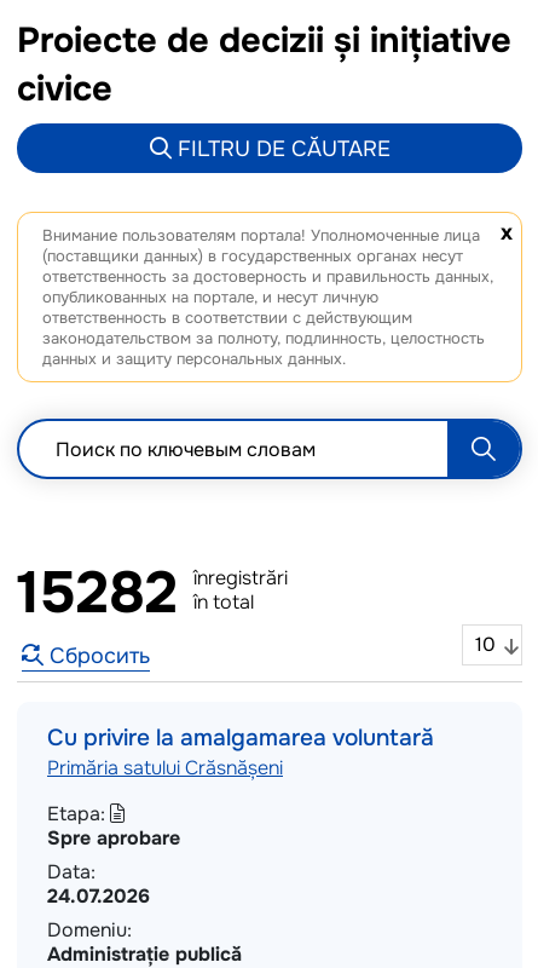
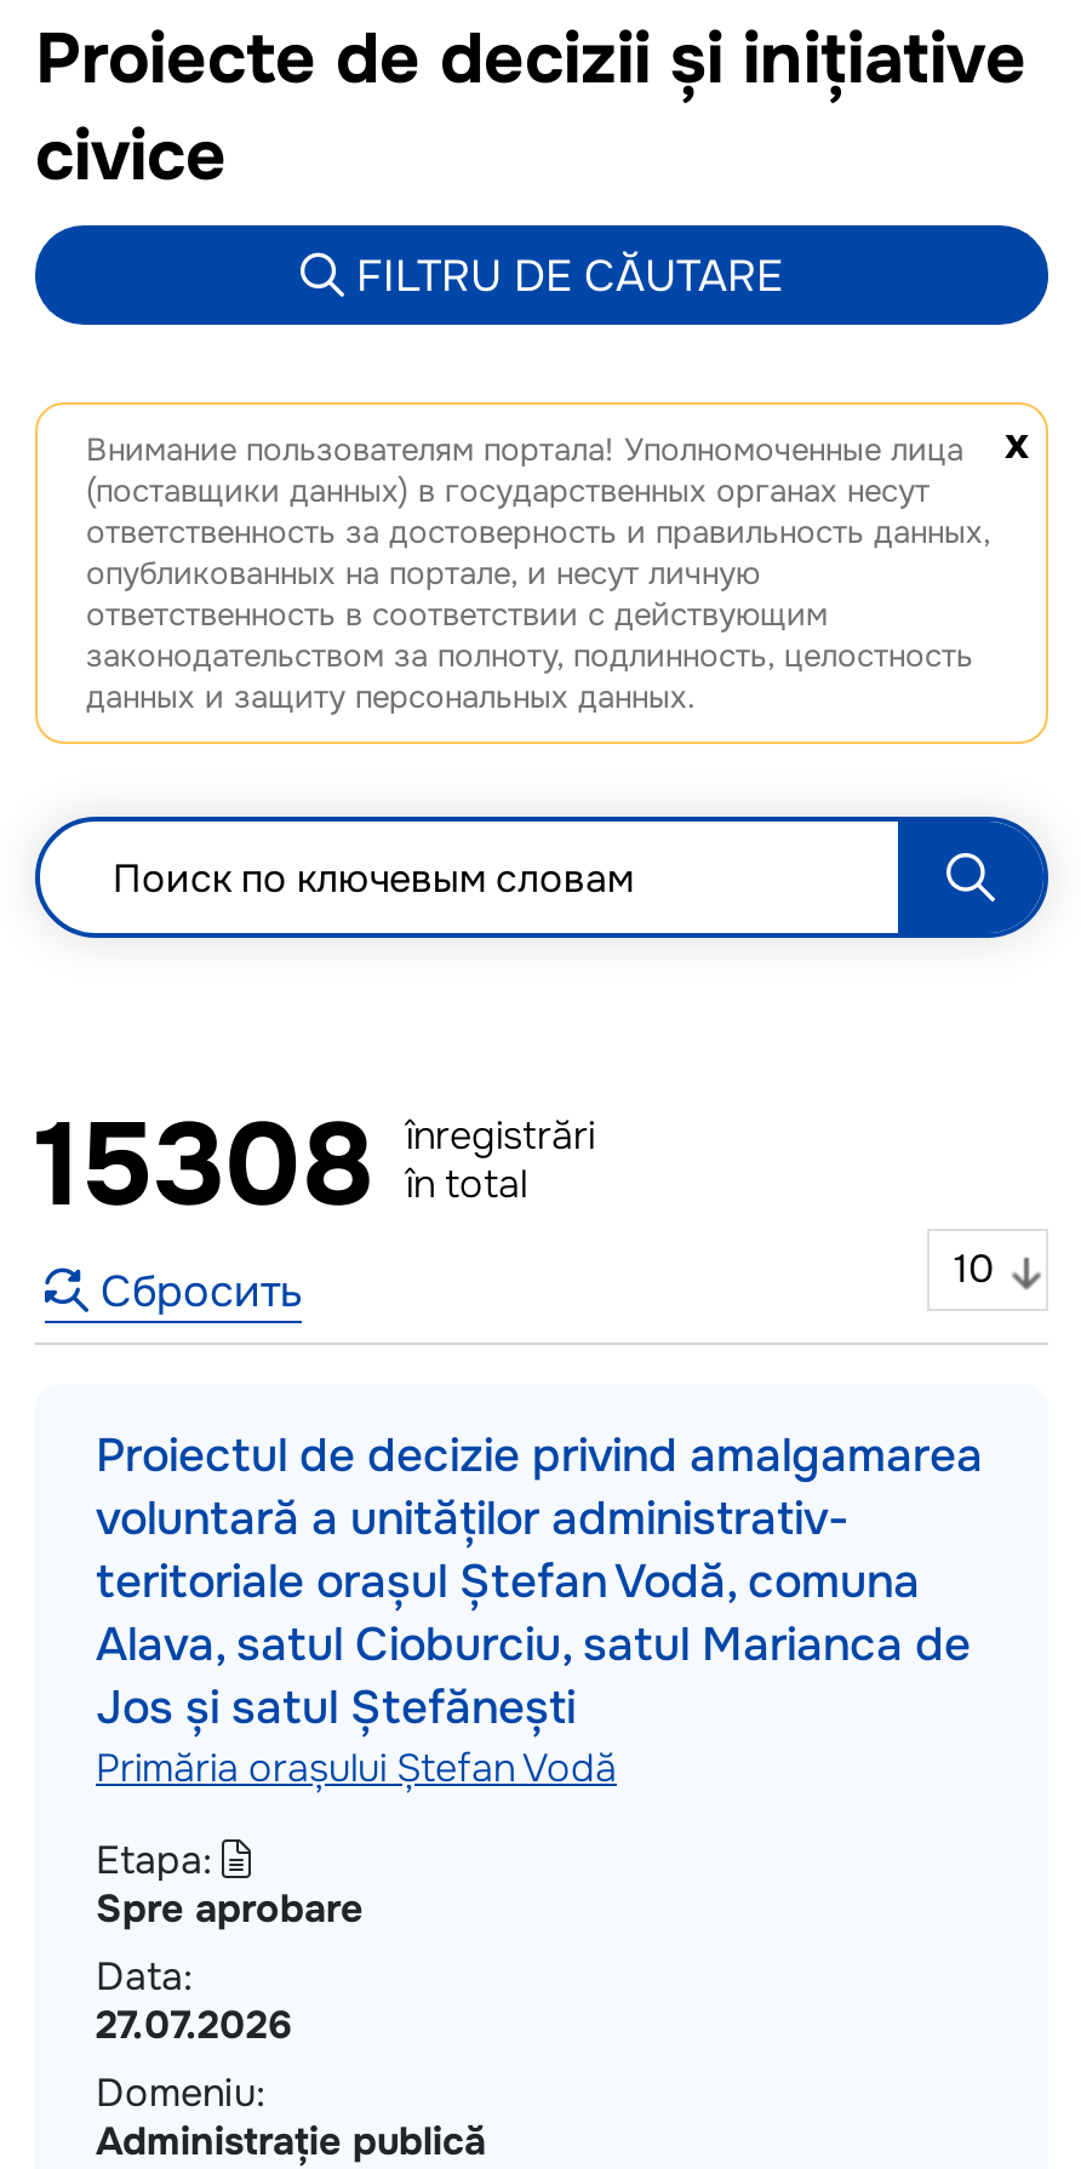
[17,555,288,630] 15282 înregistrări în total -> [35,1091,595,1241] 15308 înregistrări în total
[47,722,434,780] Cu privire la amalgamarea voluntară | Primăria satului Crăsnășeni -> [96,1425,983,1793] Proiectul de decizie privind amalgamarea | voluntară a unităților administrativ- | teritoriale orașul Ștefan Vodă, comuna | Alava, satul Cioburciu, satul Marianca de | Jos și satul Ștefănești | Primăria orașului Ștefan Vodă
[47,883,150,909] 24.07.2026 -> [96,1999,292,2050] 27.07.2026

